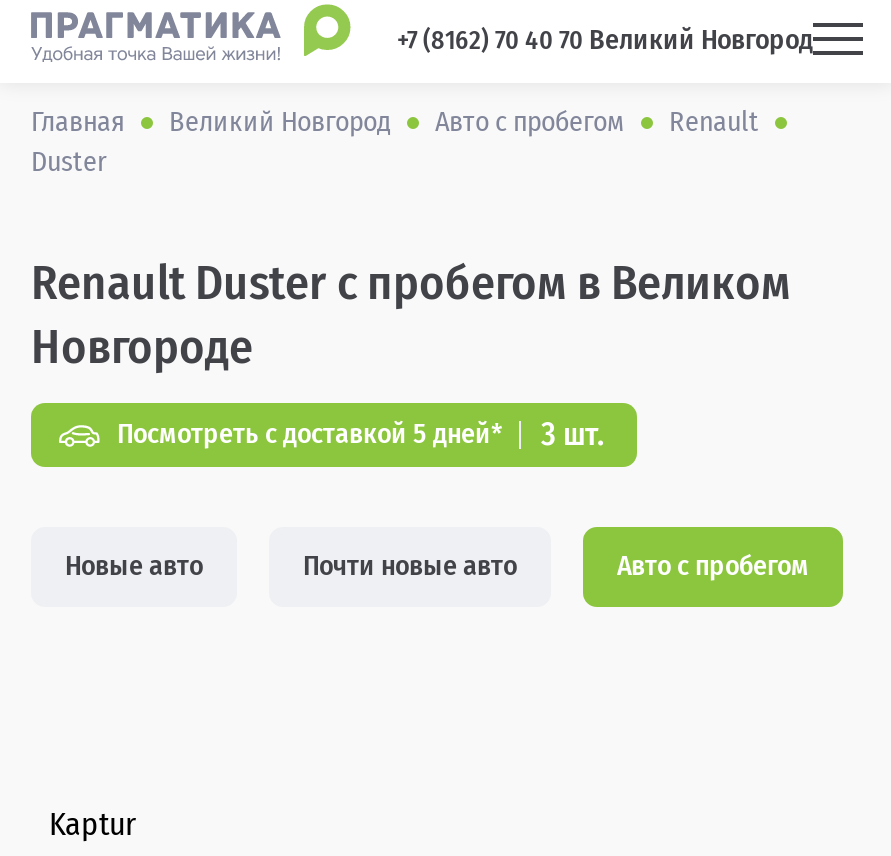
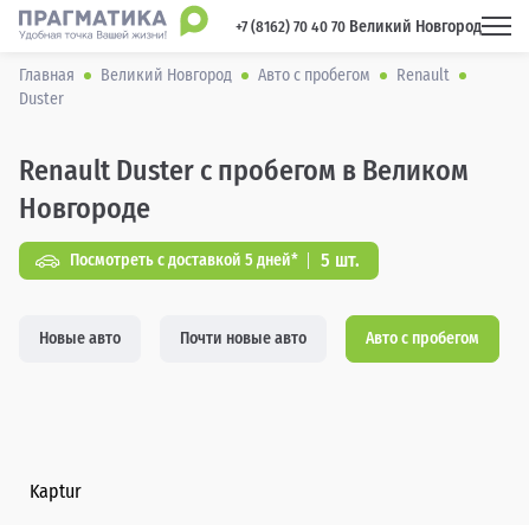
[117,415,605,453] Посмотреть с доставкой 5 дней* 3 шт. -> [70,249,360,271] Посмотреть с доставкой 5 дней* 5 шт.

